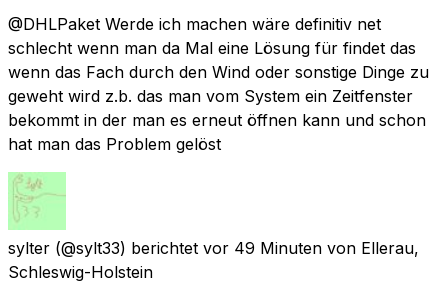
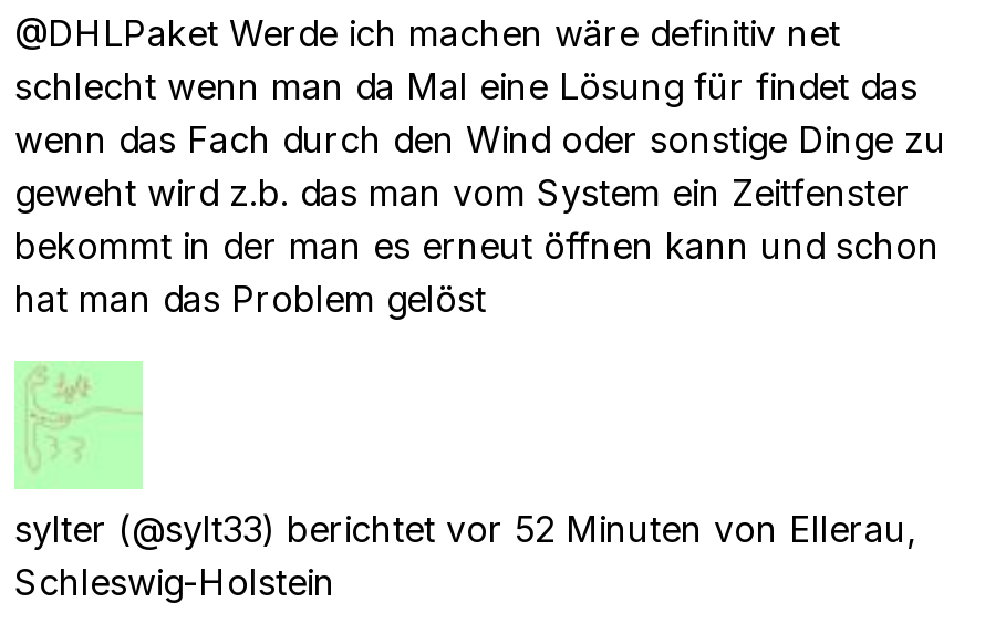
[8,238,419,258] sylter (@sylt33) berichtet vor 49 Minuten von Ellerau, -> [14,507,917,551] sylter (@sylt33) berichtet vor 52 Minuten von Ellerau,

